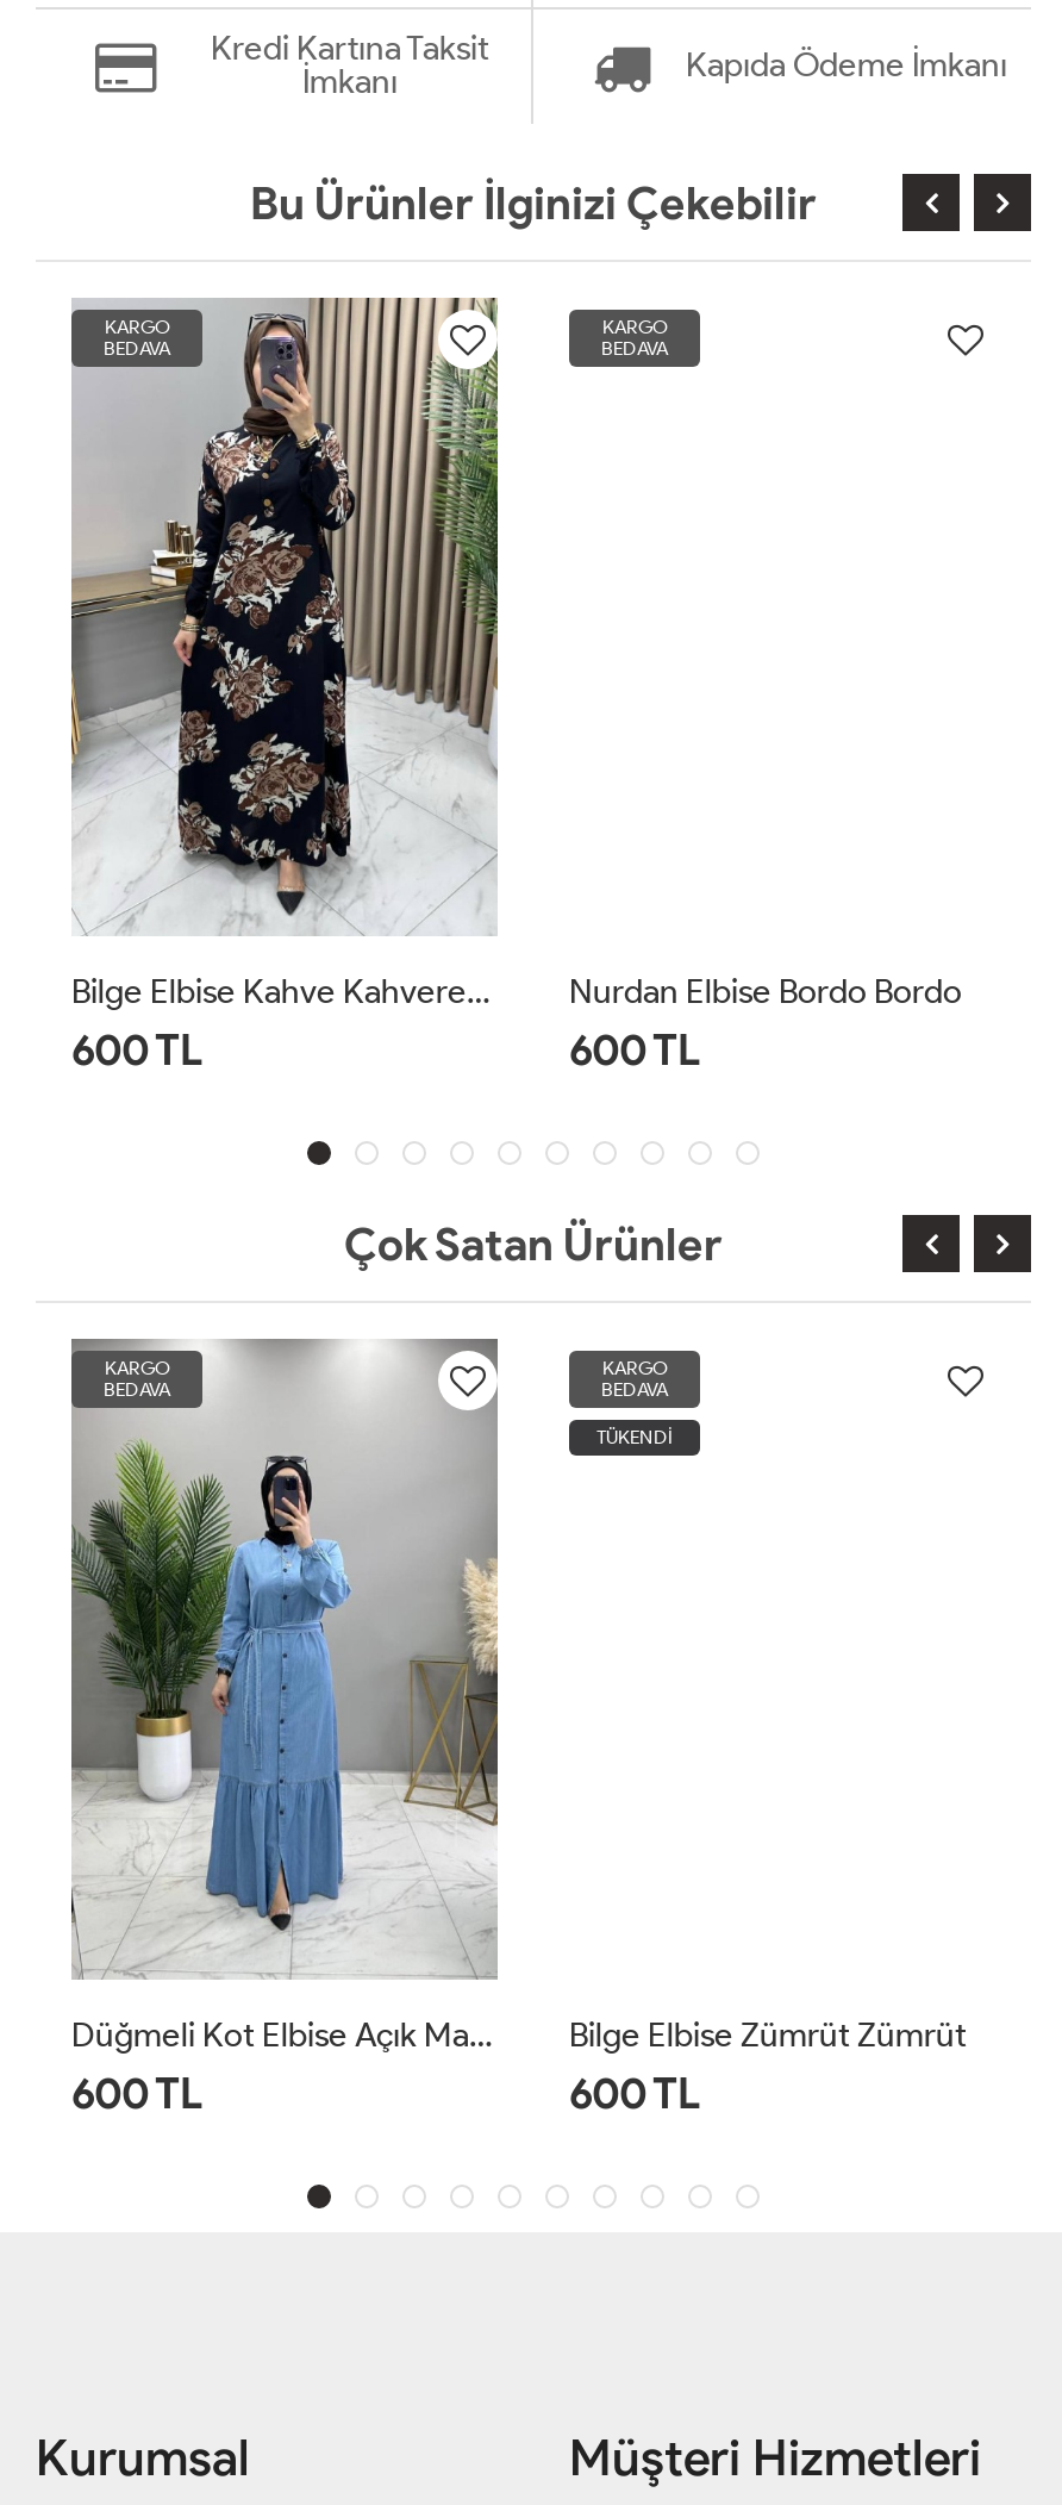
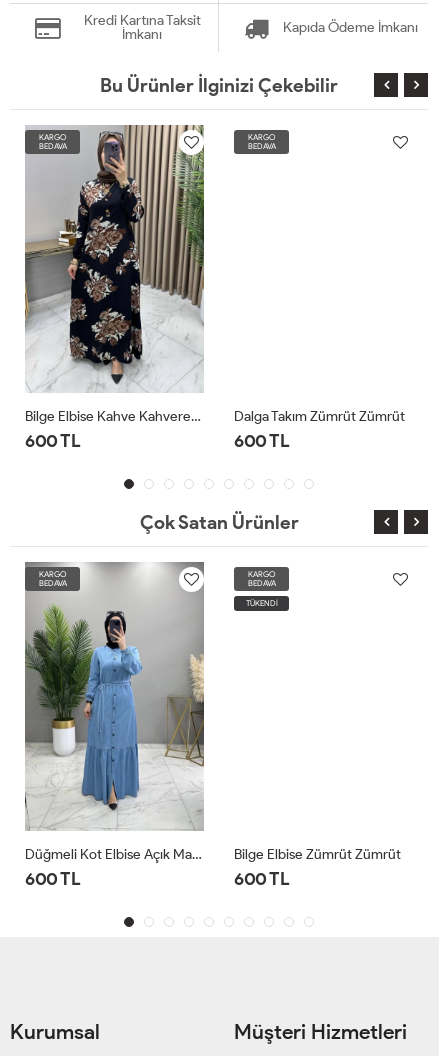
[569,973,962,1014] Nurdan Elbise Bordo Bordo -> [234,408,405,425] Dalga Takım Zümrüt Zümrüt

